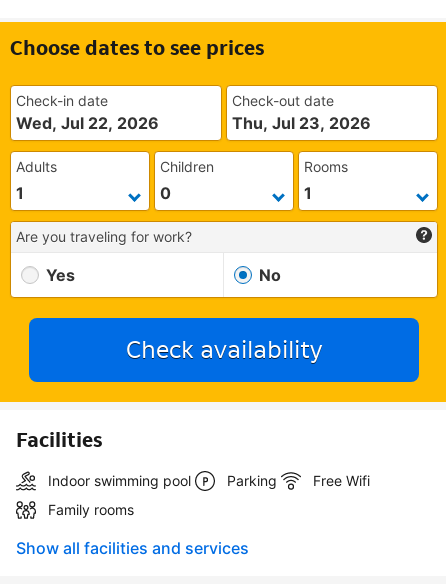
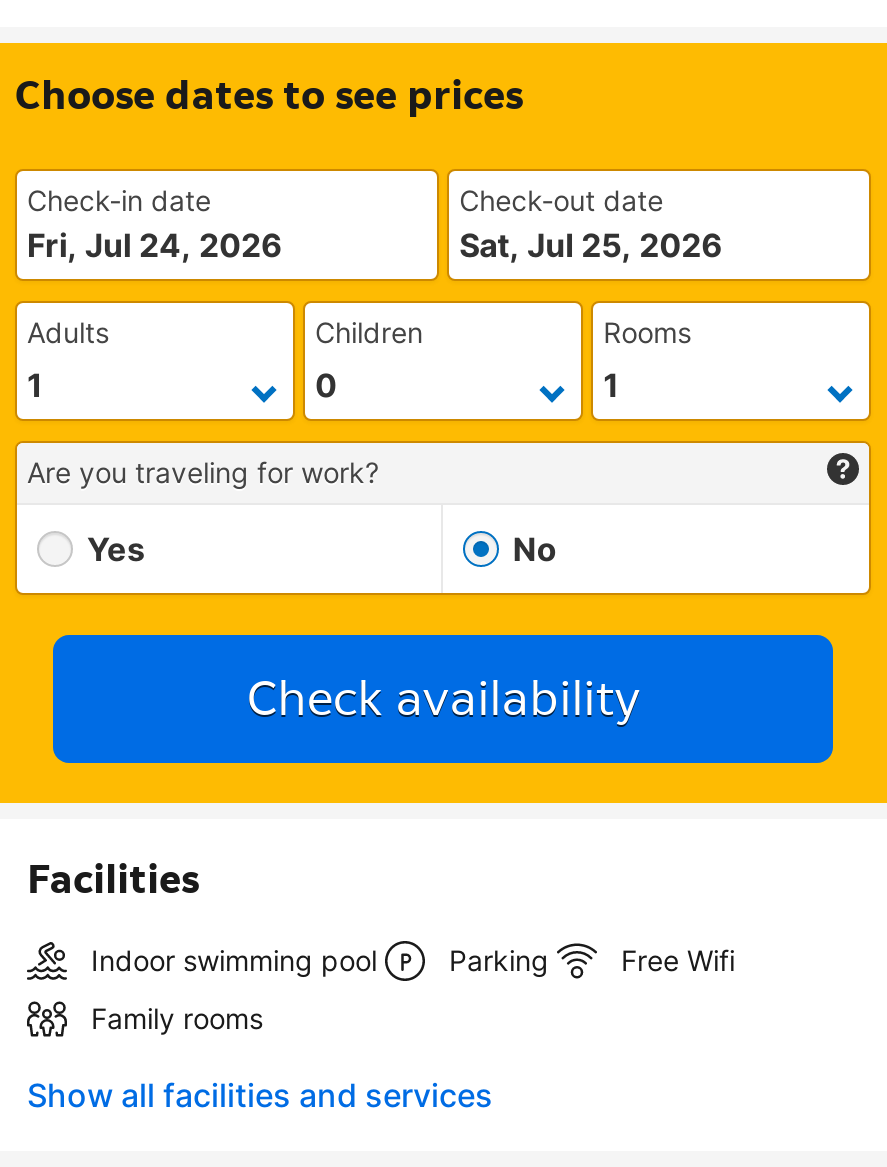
[16,113,159,133] Wed, Jul 22, 2026 -> [27,225,283,265] Fri, Jul 24, 2026
[232,113,371,133] Thu, Jul 23, 2026 -> [459,225,723,265] Sat, Jul 25, 2026

